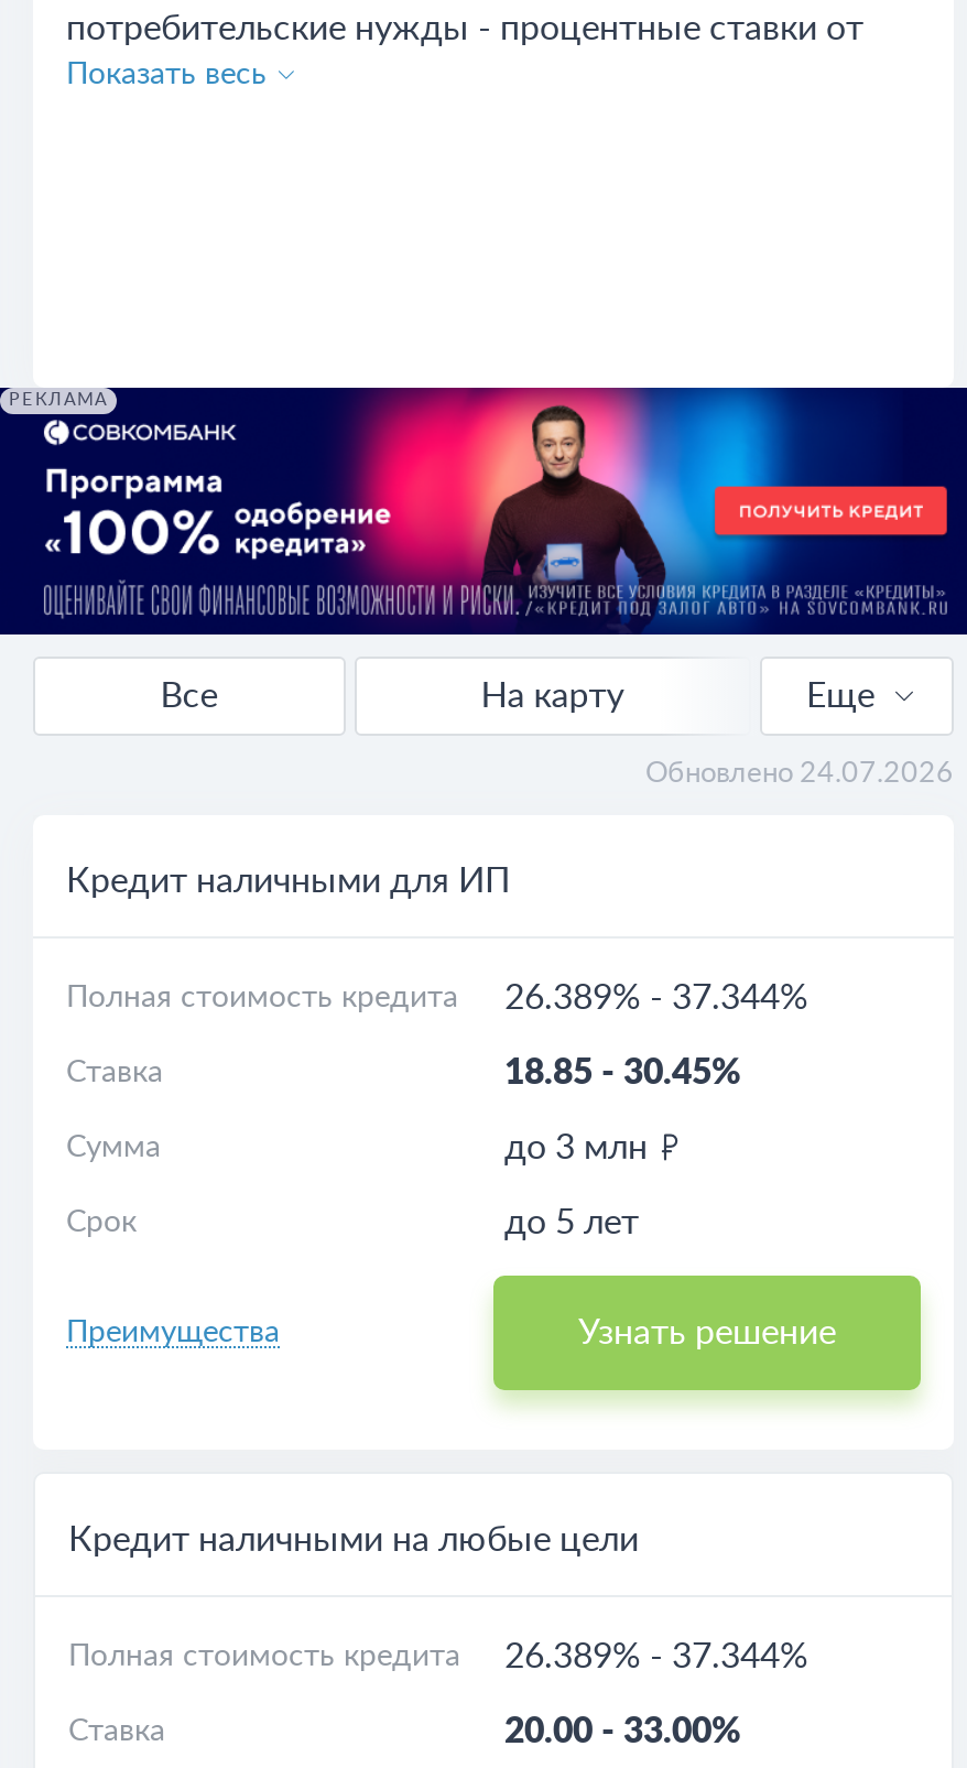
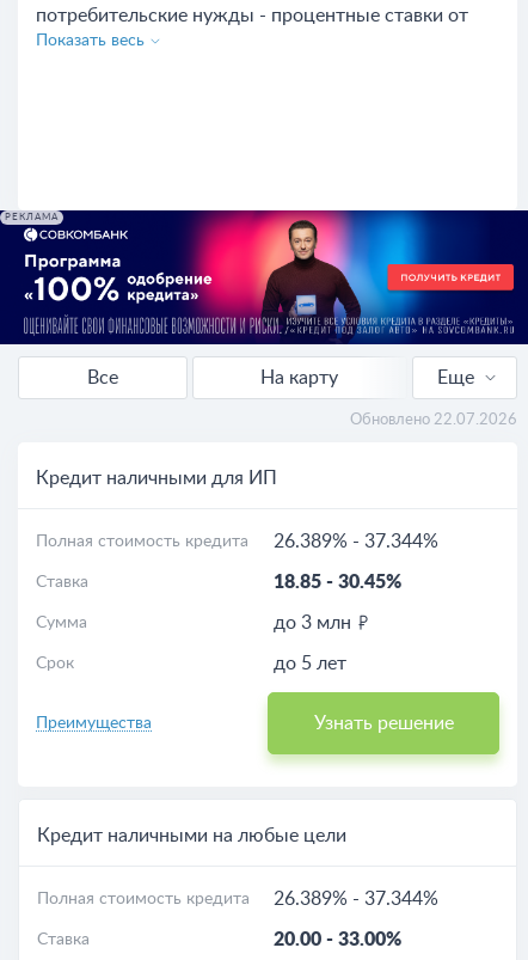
[645,760,954,789] Обновлено 24.07.2026 -> [350,412,517,428] Обновлено 22.07.2026

